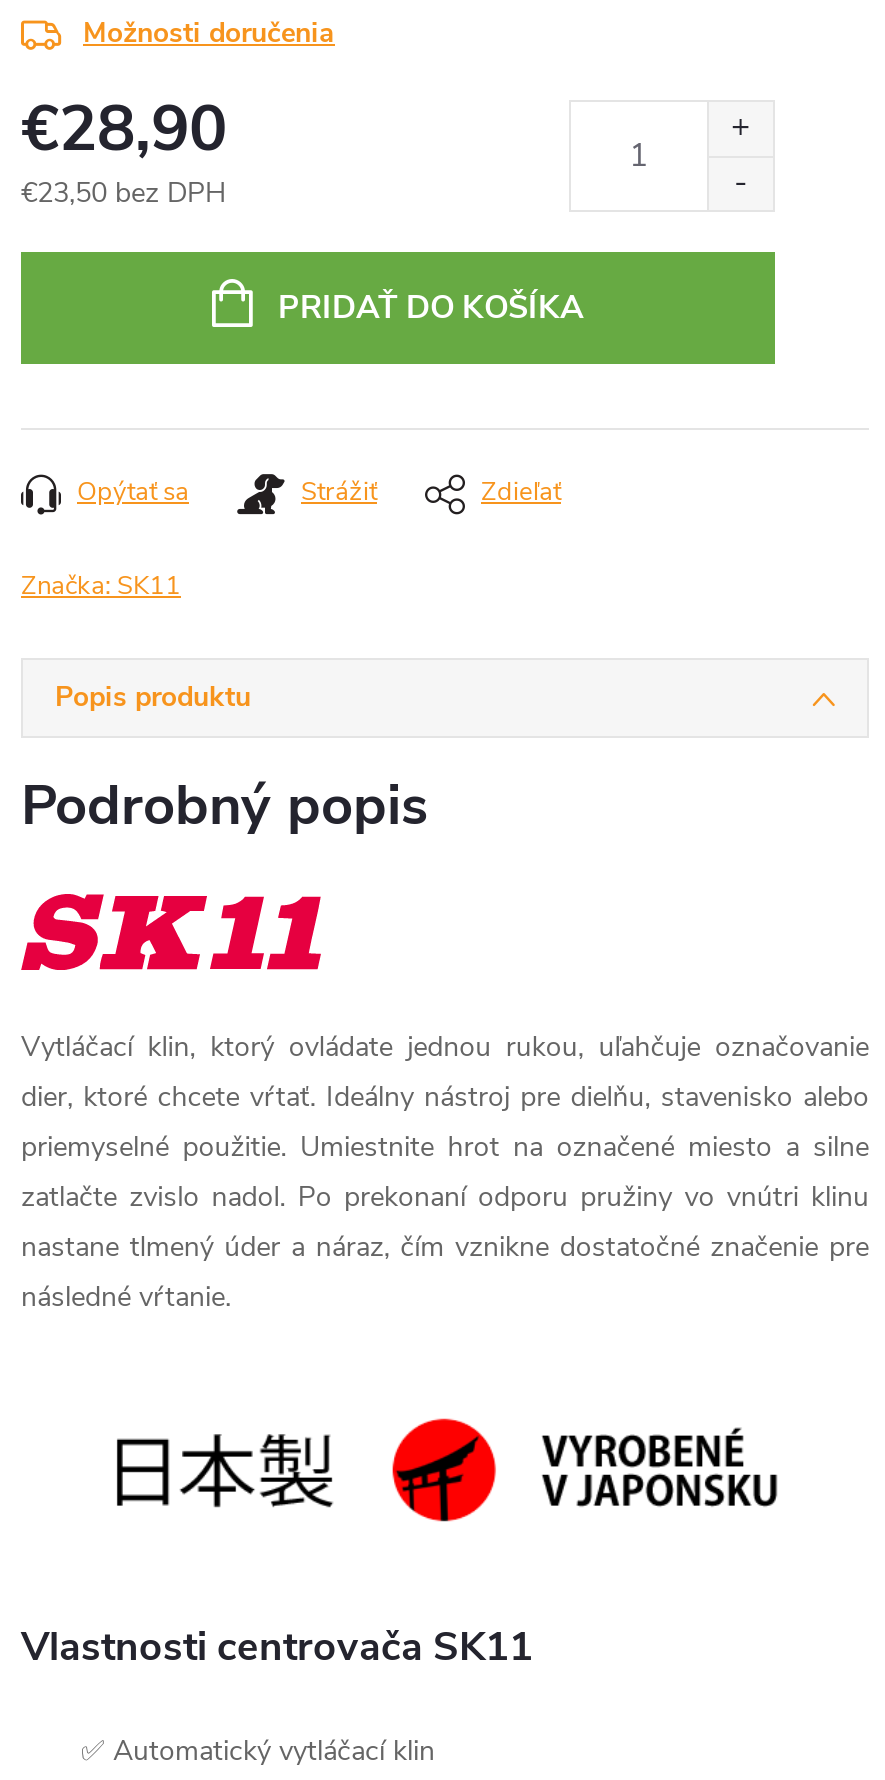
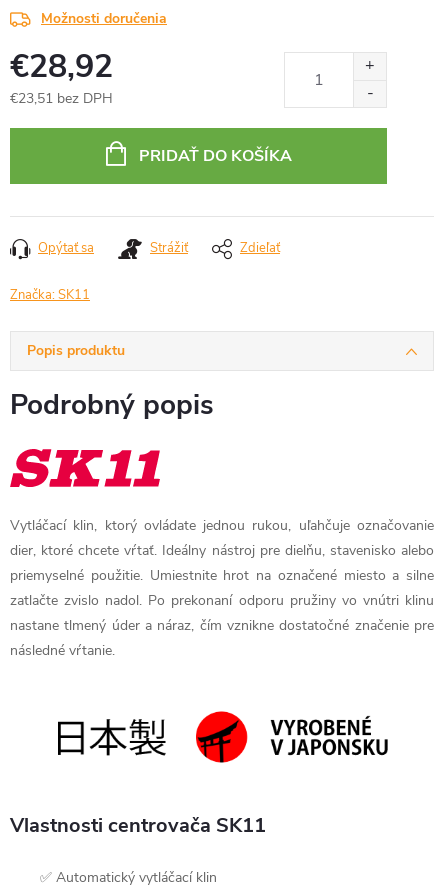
[21,86,227,172] €28,90 -> [10,45,113,88] €28,92
[21,174,227,212] €23,50 bez DPH -> [10,89,113,108] €23,51 bez DPH

